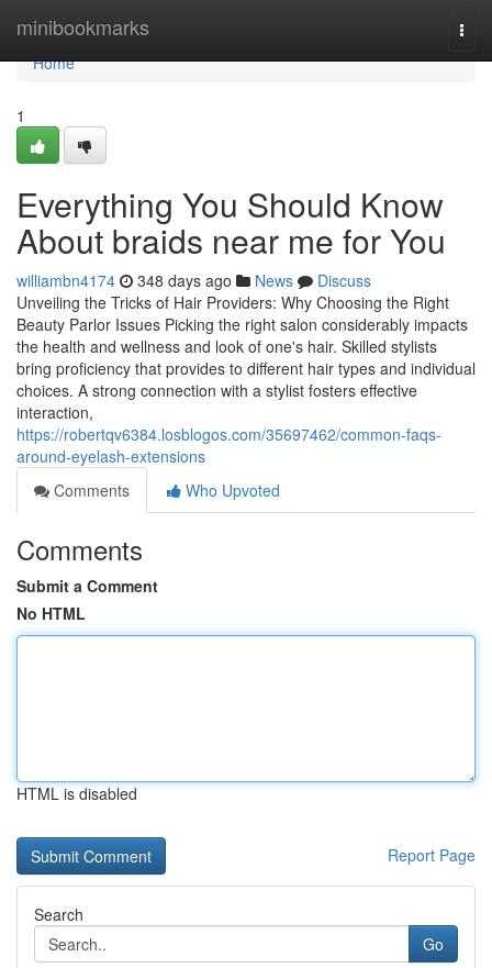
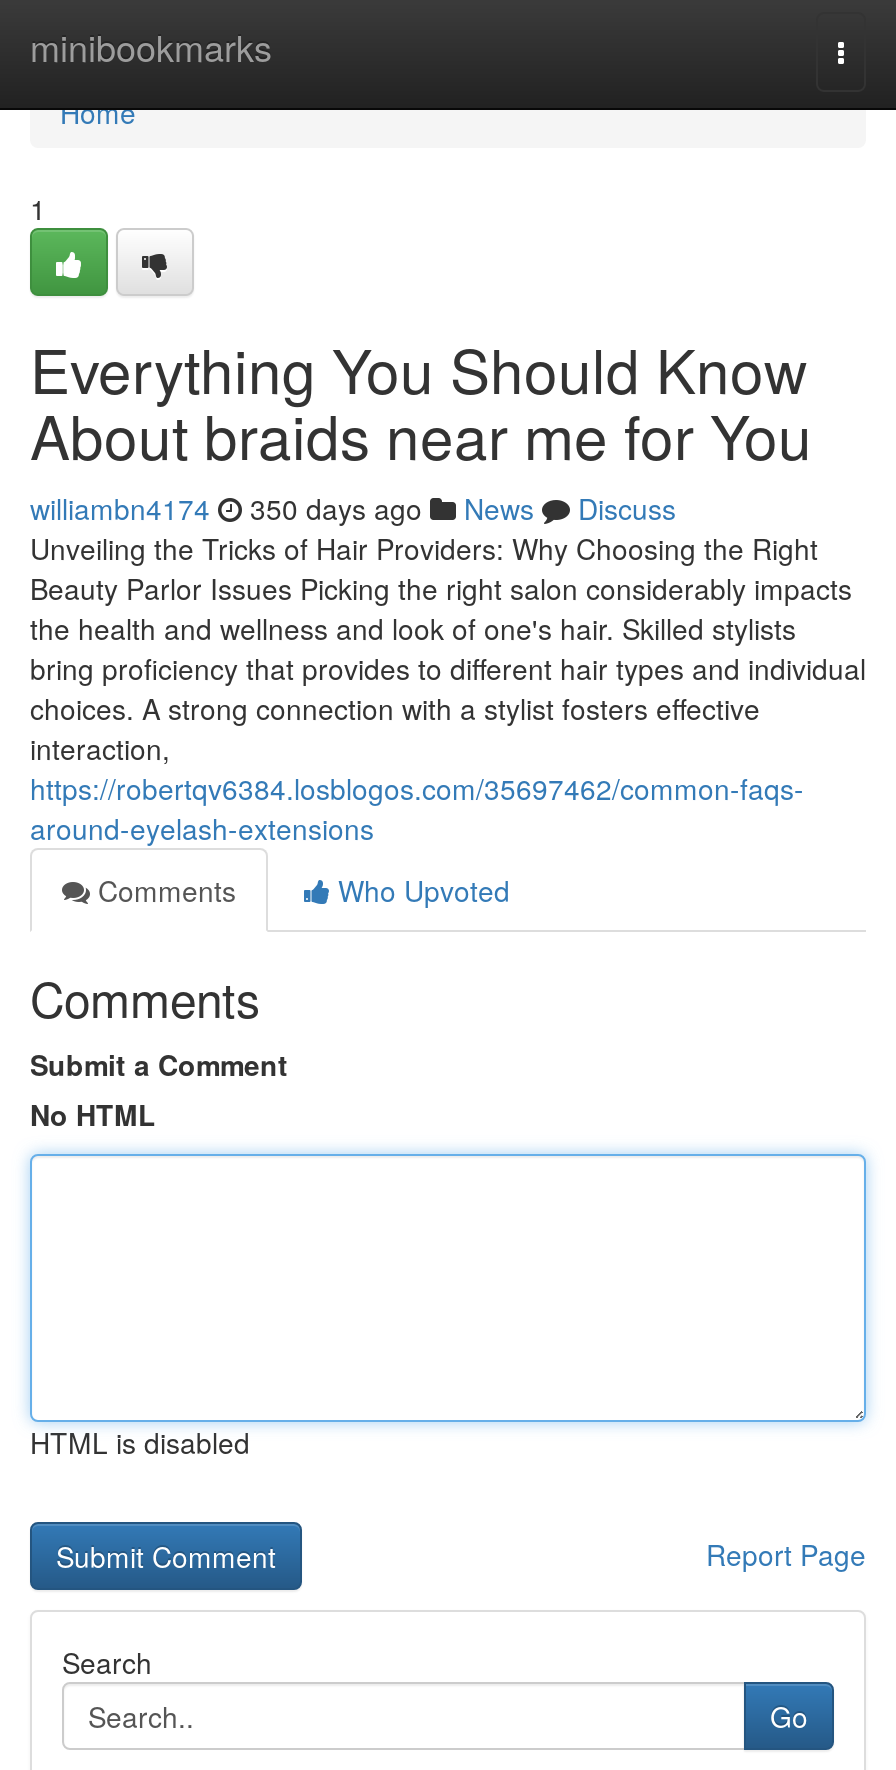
[16,269,371,291] williambn4174 348 days ago News Discuss -> [30,488,676,528] williambn4174 350 days ago News Discuss

